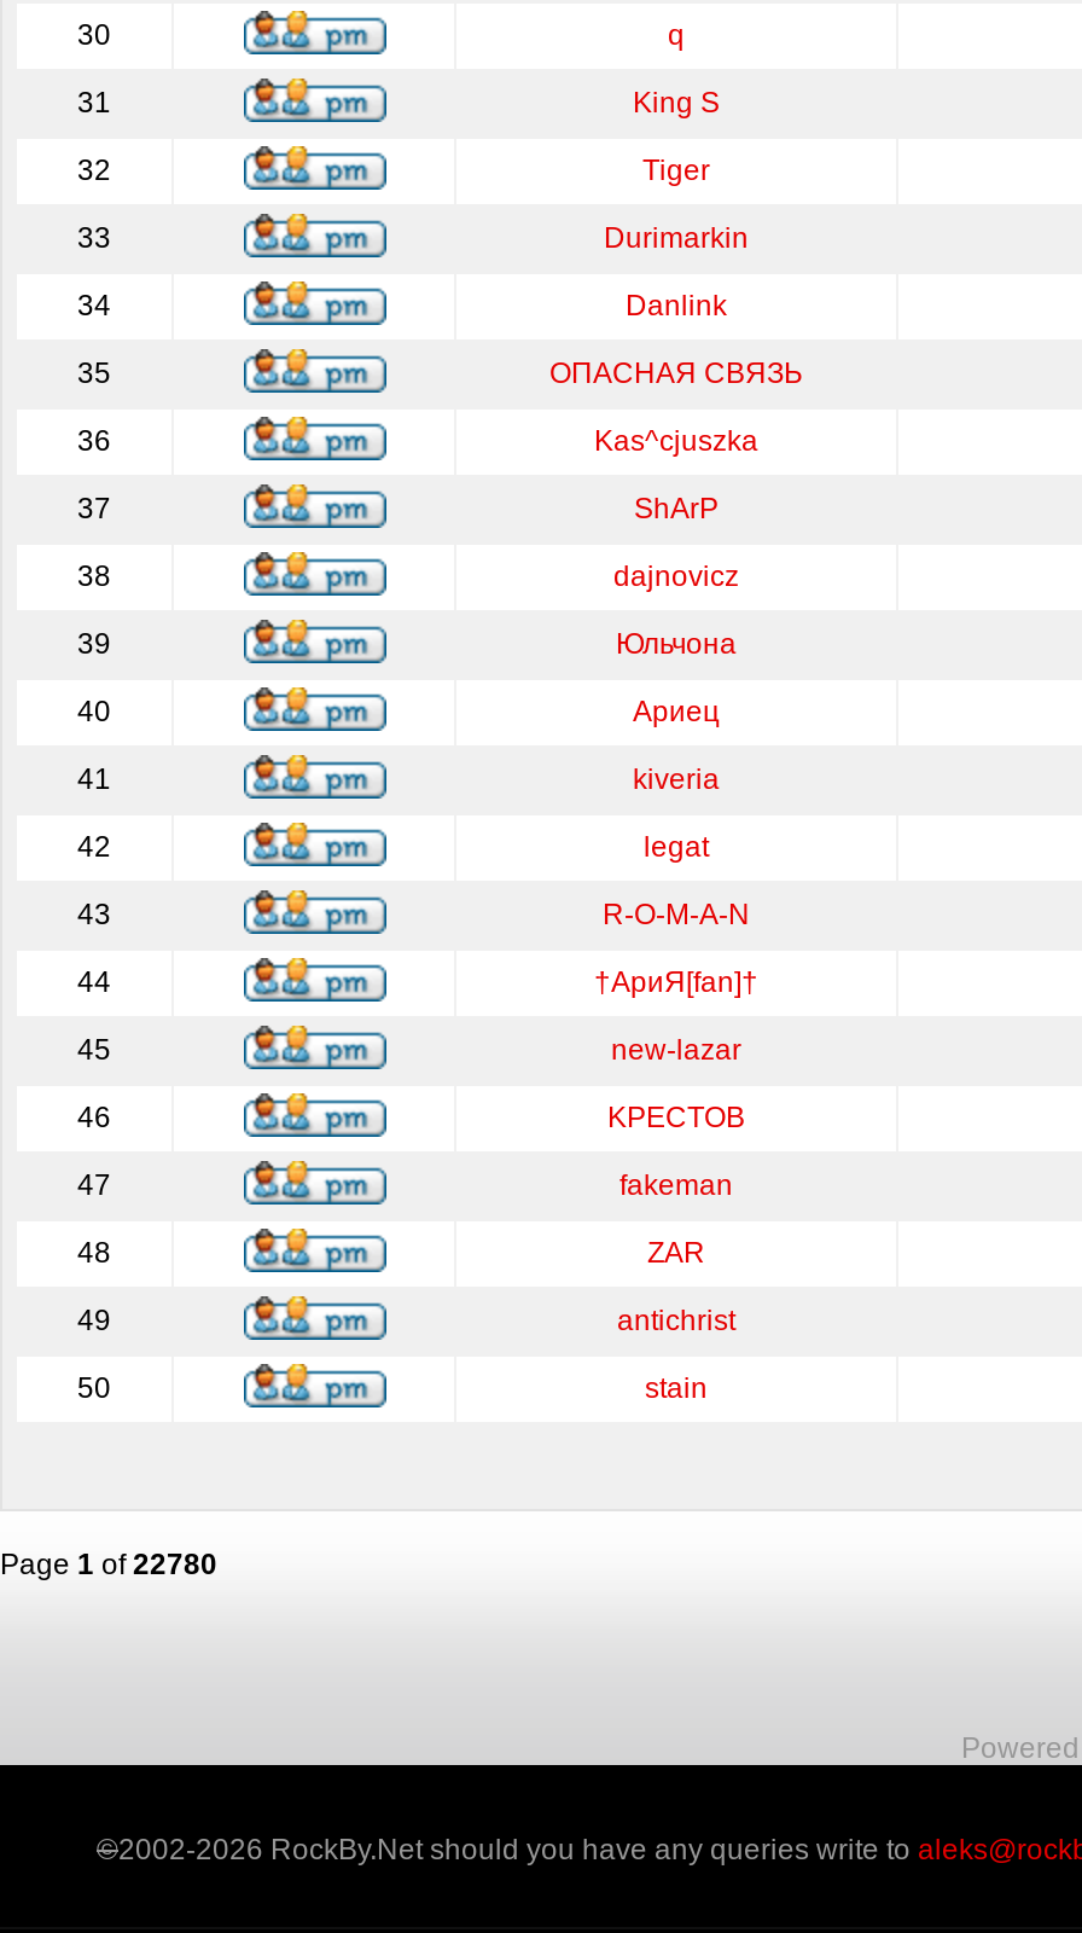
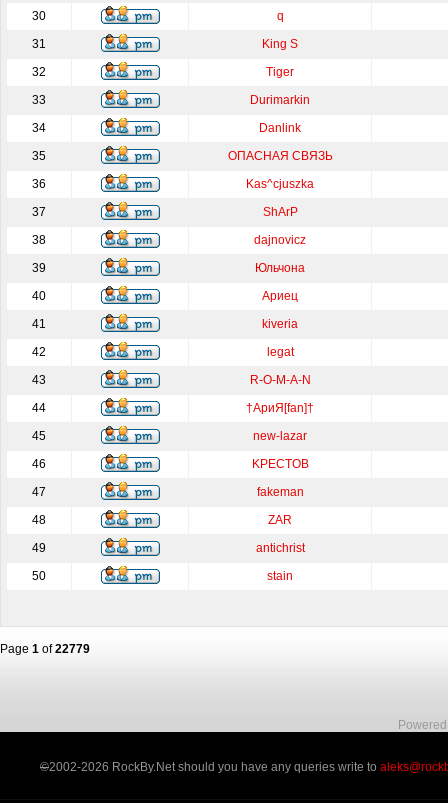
[0,1548,217,1581] Page 1 of 22780 -> [0,642,90,656] Page 1 of 22779

